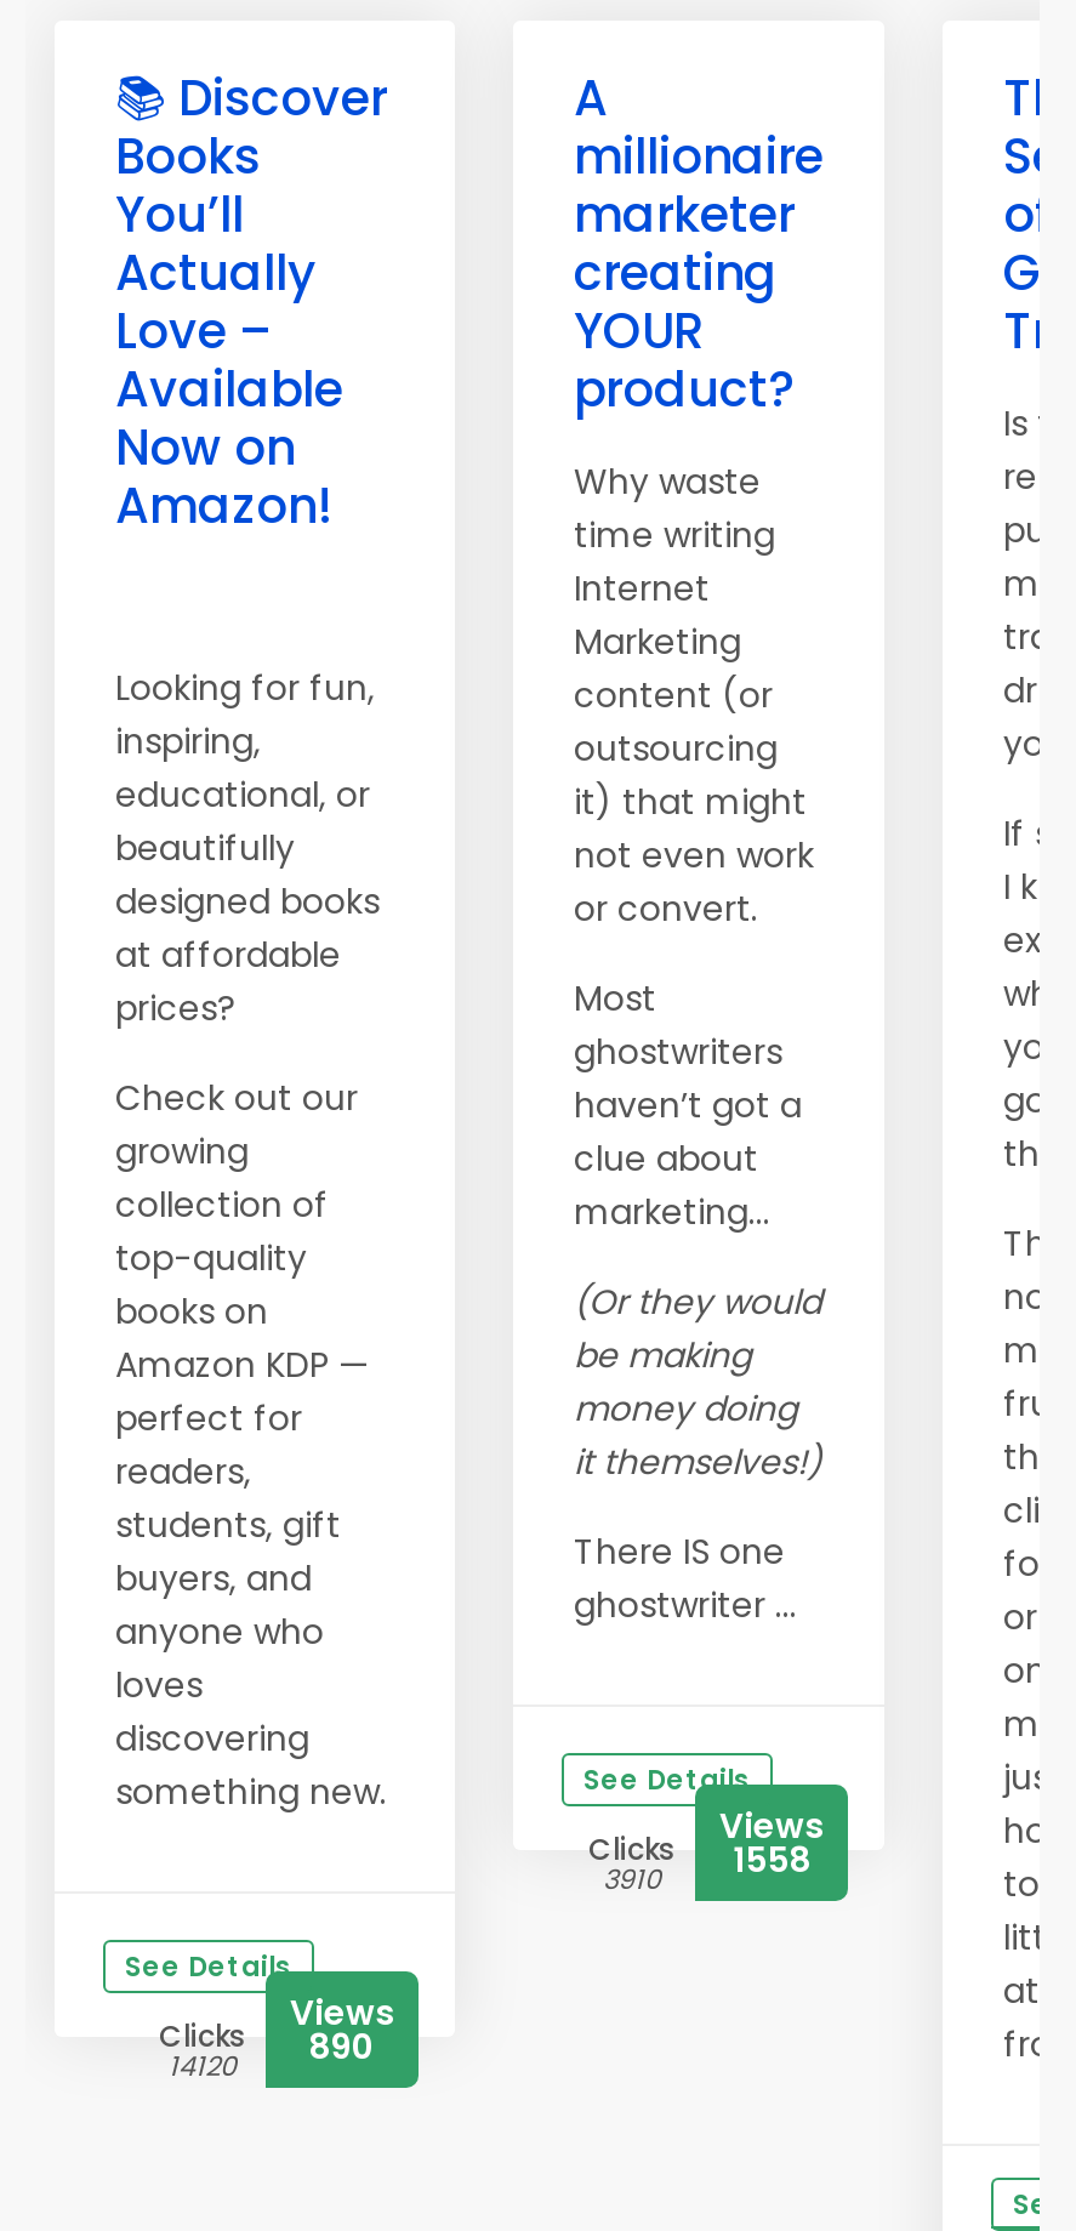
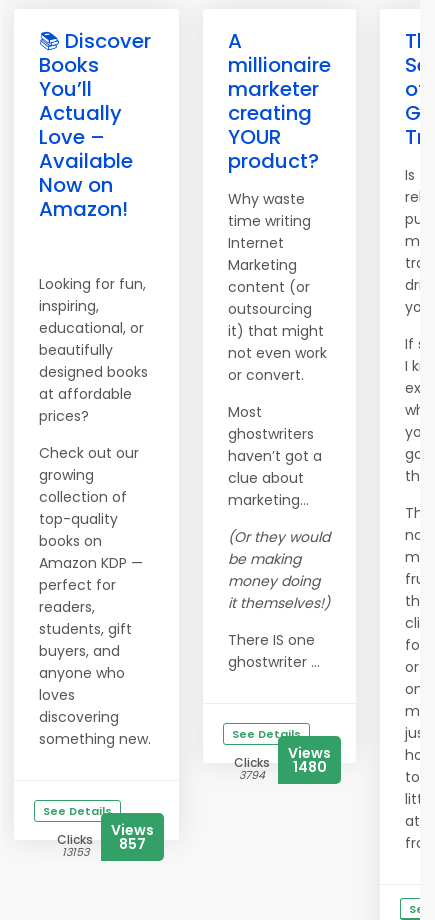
[733,1836,810,1884] 1558 -> [292,757,326,777] 1480
[603,1860,661,1899] 3910 -> [239,767,265,783] 3794
[308,2022,376,2071] 890 -> [119,834,146,854] 857
[169,2047,237,2085] 14120 -> [61,844,88,860] 13153

